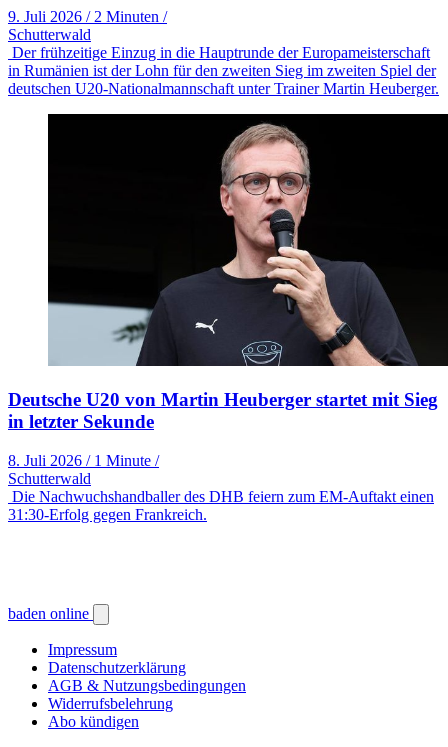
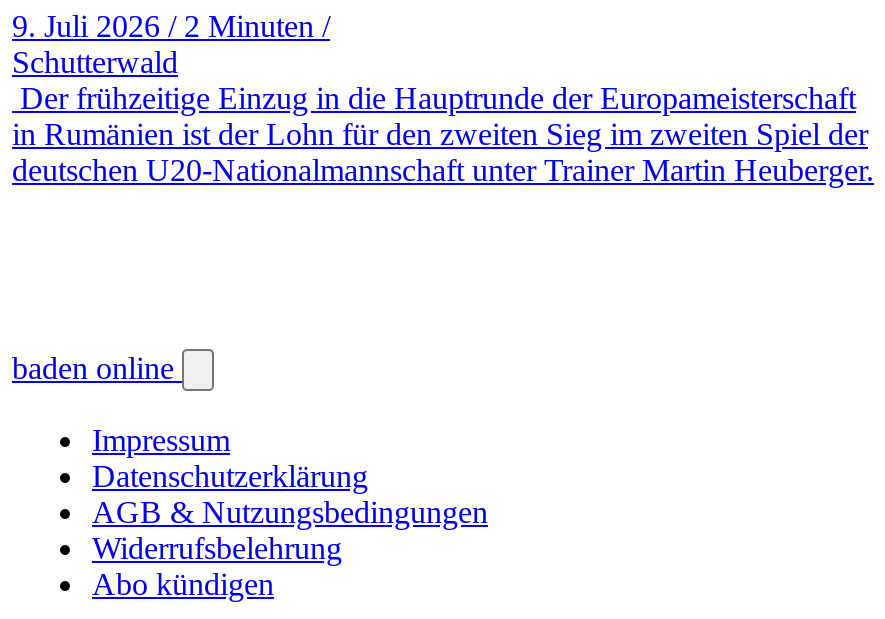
[8,113,445,523] [image] | Deutsche U20 von Martin Heuberger startet mit Sieg | in letzter Sekunde | 8. Juli 2026 / 1 Minute / | Schutterwald | Die Nachwuchshandballer des DHB feiern zum EM-Auftakt einen | 31:30-Erfolg gegen Frankreich. -> none

